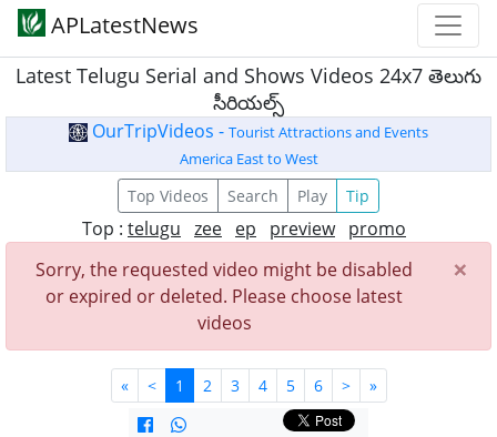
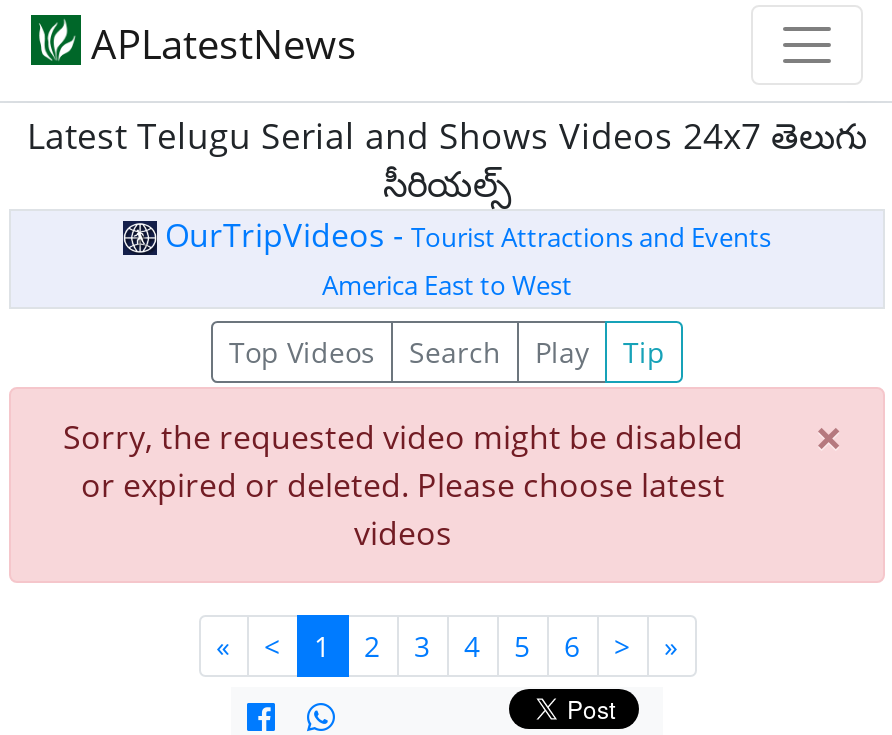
[82,216,406,241] Top : telugu zee ep preview promo -> none

